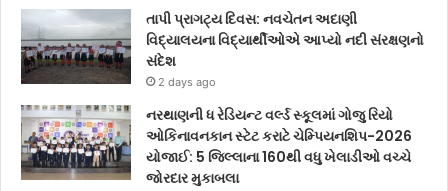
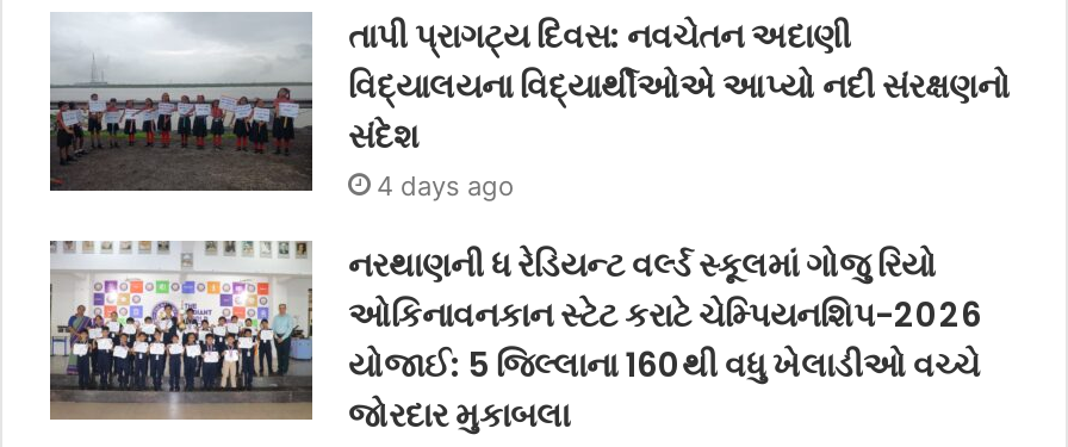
[158,75,216,89] 2 days ago -> [377,170,515,203] 4 days ago

